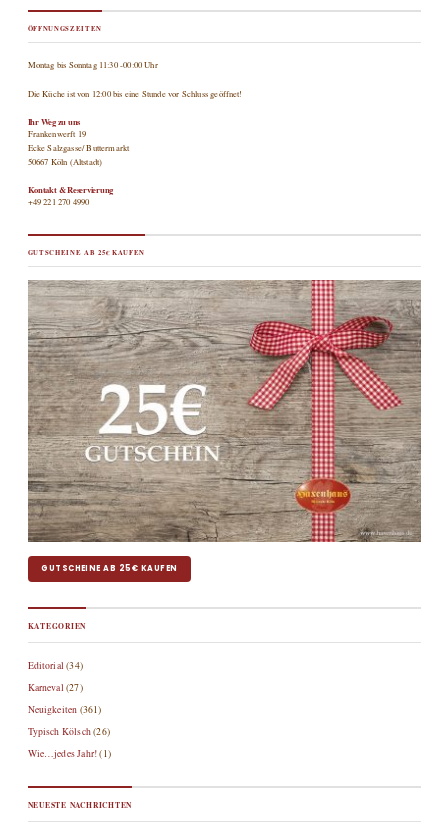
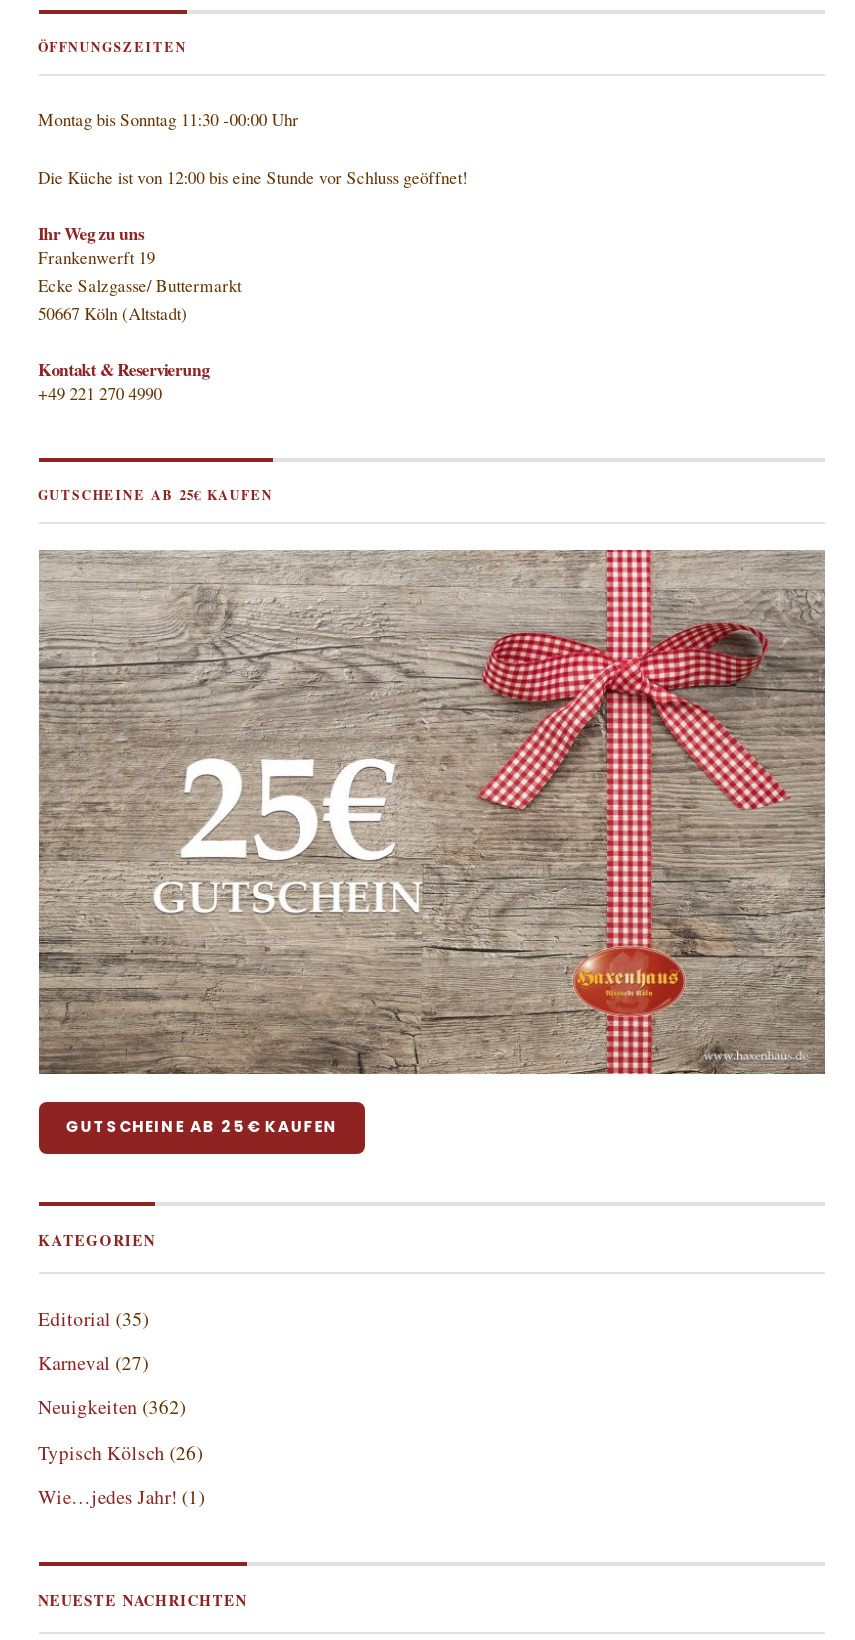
[27,658,83,671] Editorial (34) -> [38,1306,149,1332] Editorial (35)
[27,703,101,716] Neuigkeiten (361) -> [38,1395,186,1421] Neuigkeiten (362)

